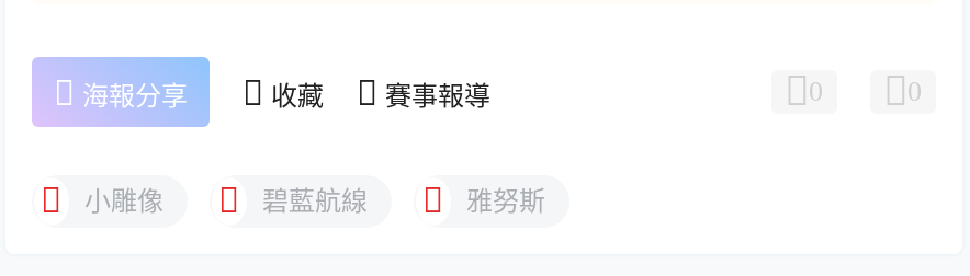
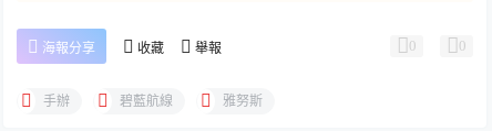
[385,78,490,111] 賽事報導 -> [195,39,222,56] 舉報
[84,184,163,217] 小雕像 -> [43,92,70,109] 手辦

